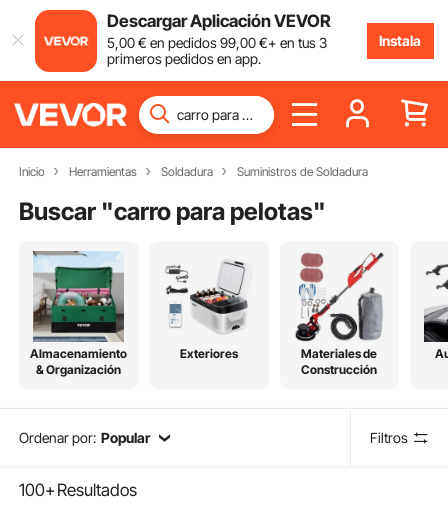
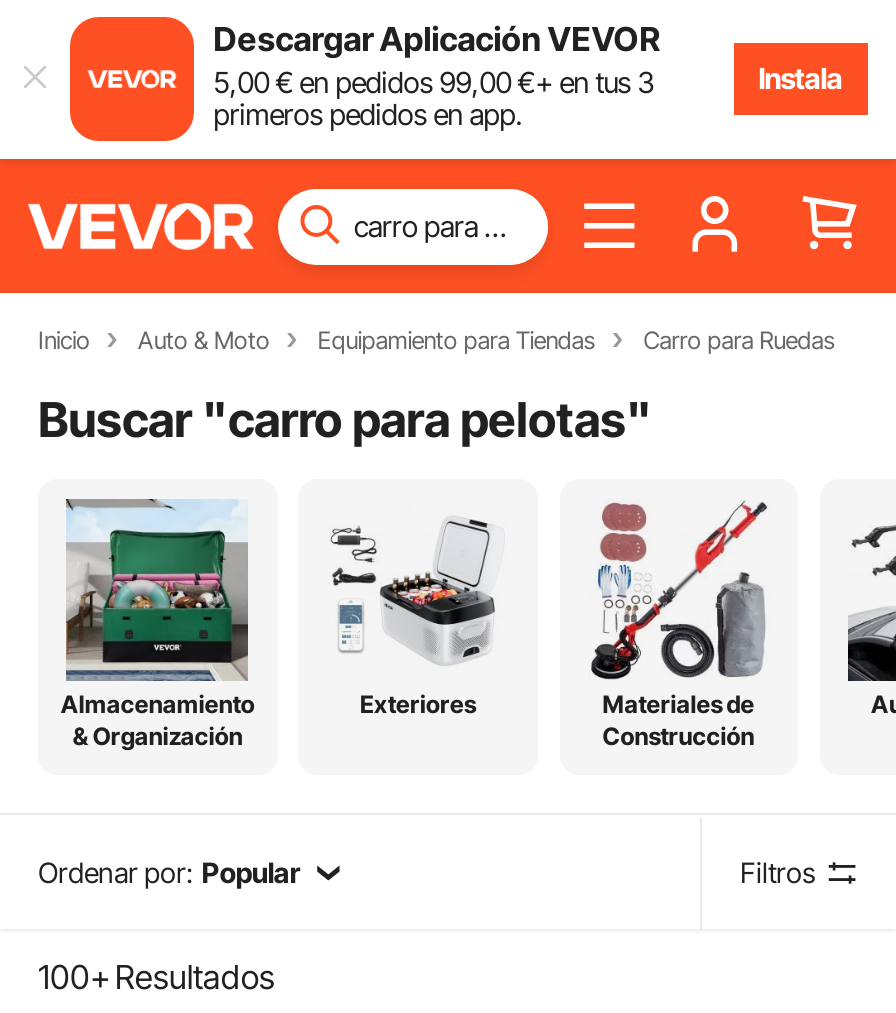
[69,164,368,179] Herramientas | Soldadura | Suministros de Soldadura -> [138,325,835,355] Auto & Moto | Equipamiento para Tiendas | Carro para Ruedas

